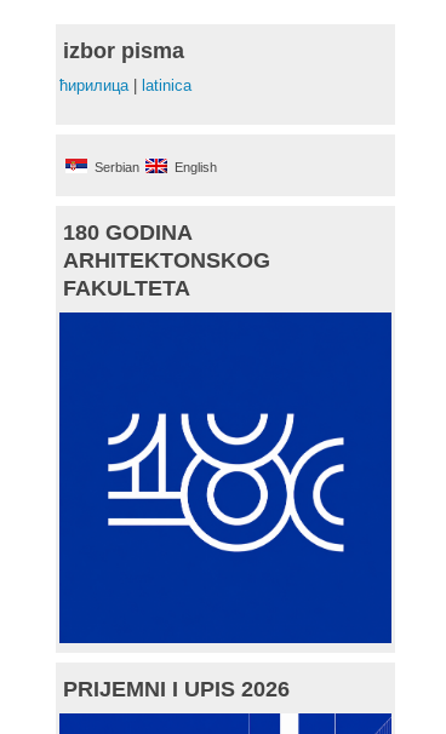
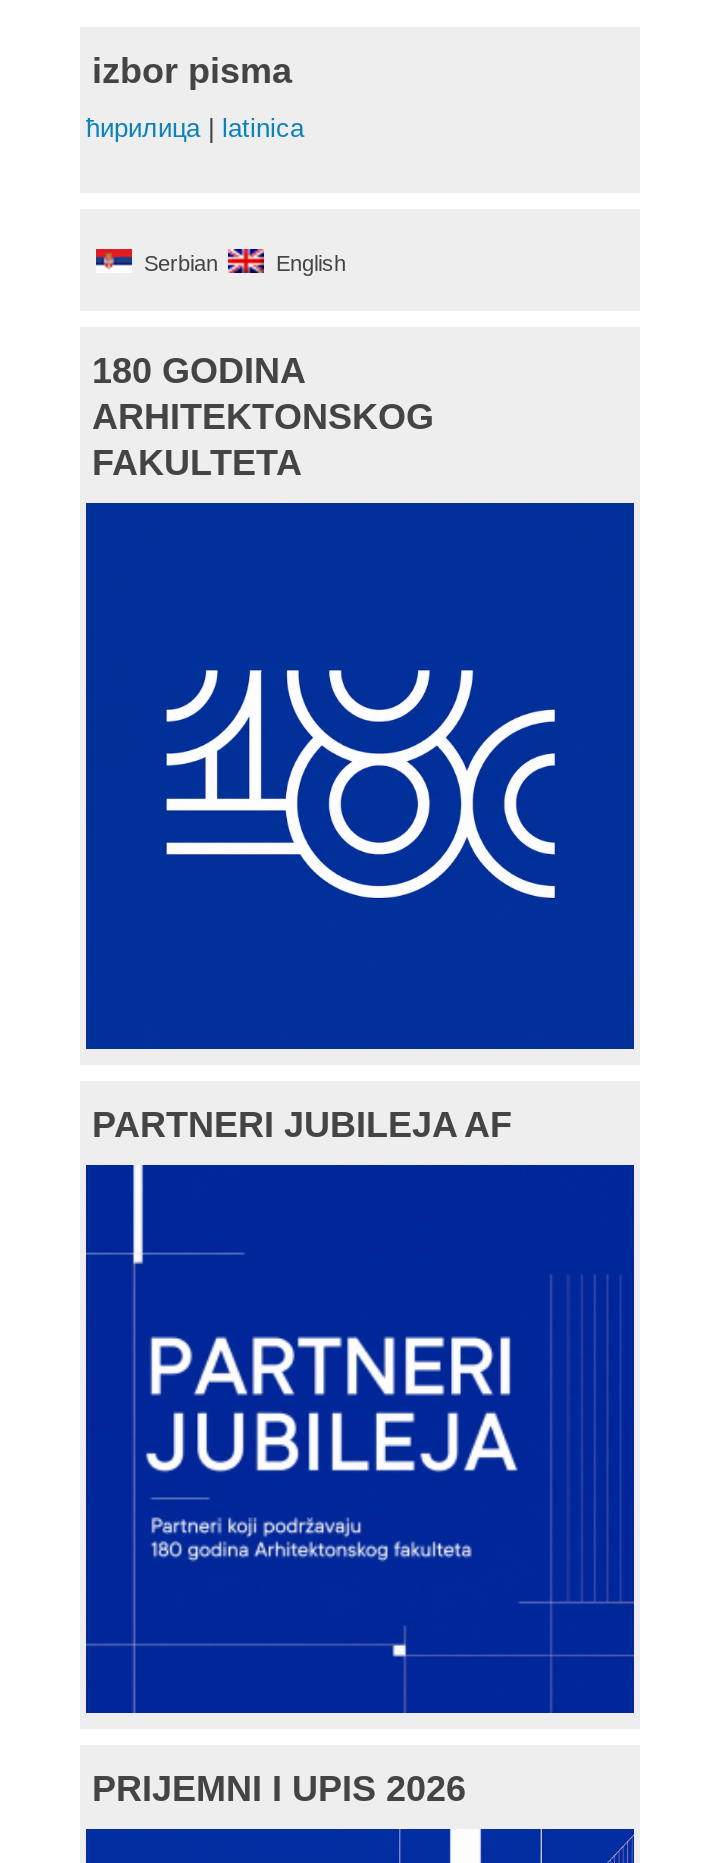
none -> [92,1104,512,1144] PARTNERI JUBILEJA AF
none -> [126,1167,516,1707] [image]

